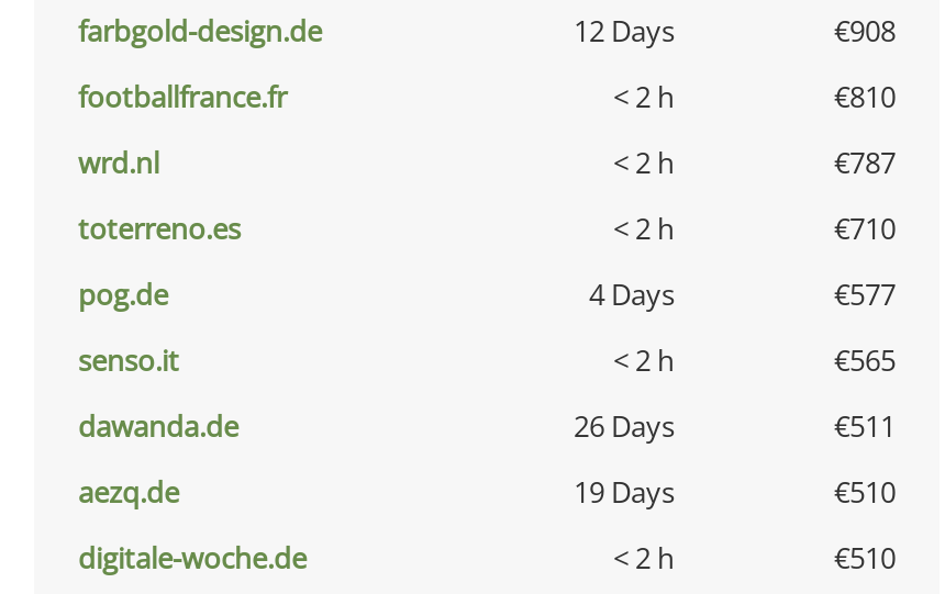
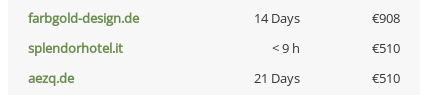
[574,10,675,49] 12 Days -> [253,8,299,26] 14 Days
[78,76,896,511] footballfrance.fr | < 2 h | €810 | wrd.nl | < 2 h | €787 | toterreno.es | < 2 h | €710 | pog.de | 4 Days | €577 | senso.it | < 2 h | €565 | dawanda.de | 26 Days | €511 | aezq.de | 19 Days -> [28,38,299,56] splendorhotel.it | < 9 h
[78,537,675,576] digitale-woche.de | < 2 h -> [28,68,299,86] aezq.de | 21 Days

